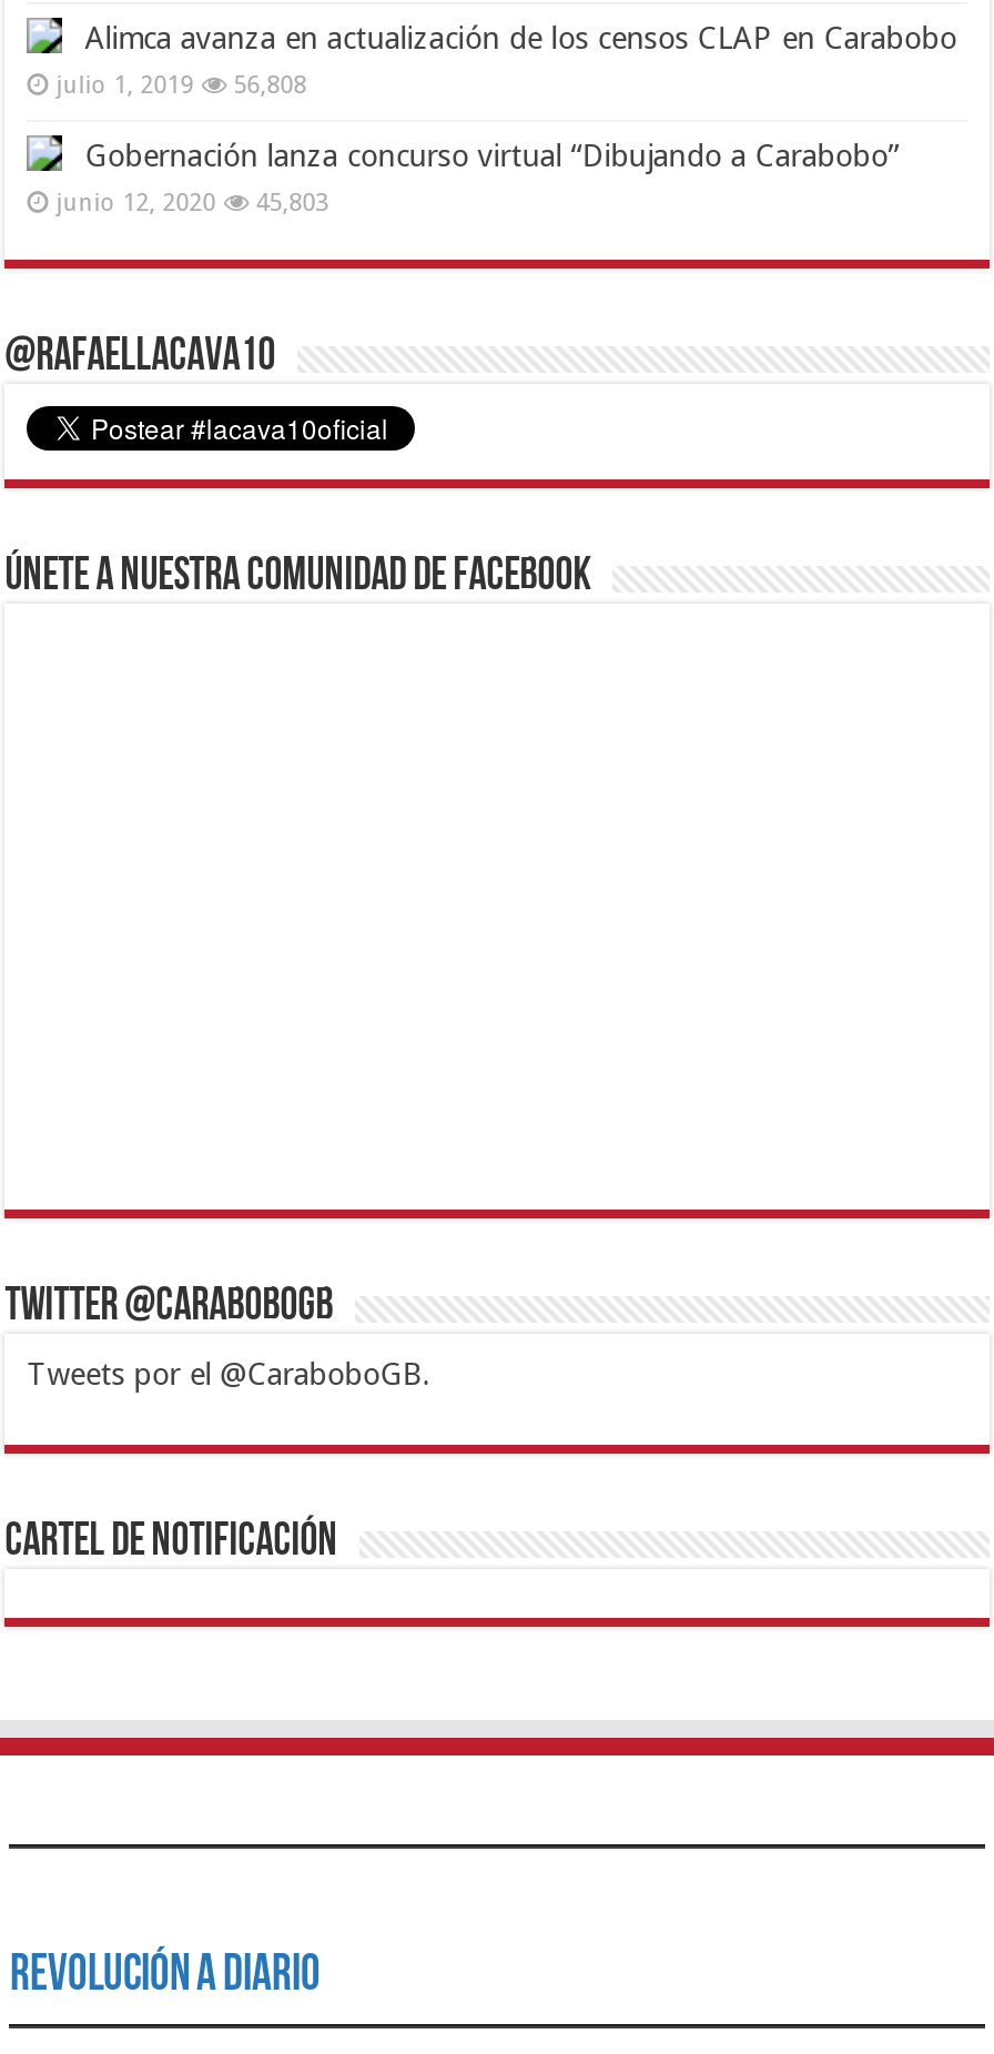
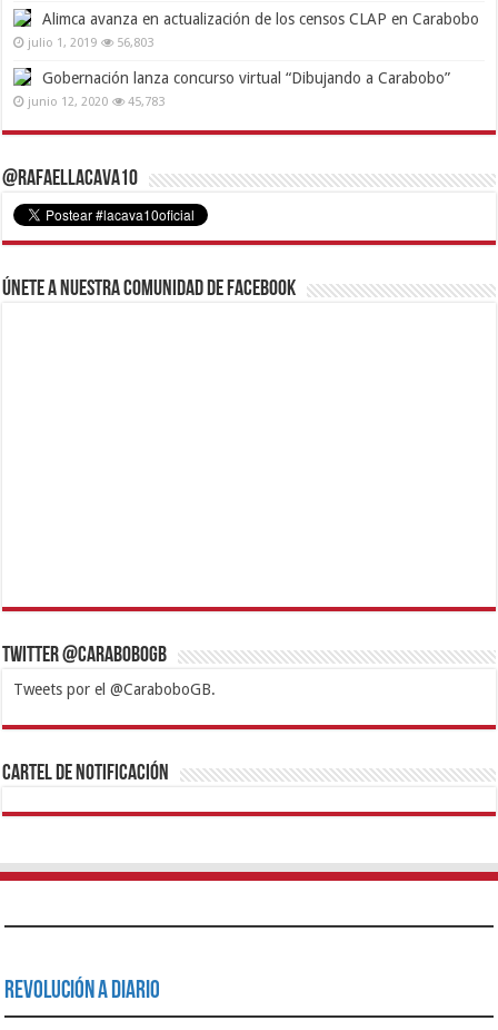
[56,72,307,101] julio 1, 2019 56,808 -> [28,36,154,50] julio 1, 2019 56,803
[56,189,329,218] junio 12, 2020 45,803 -> [28,95,165,109] junio 12, 2020 45,783

